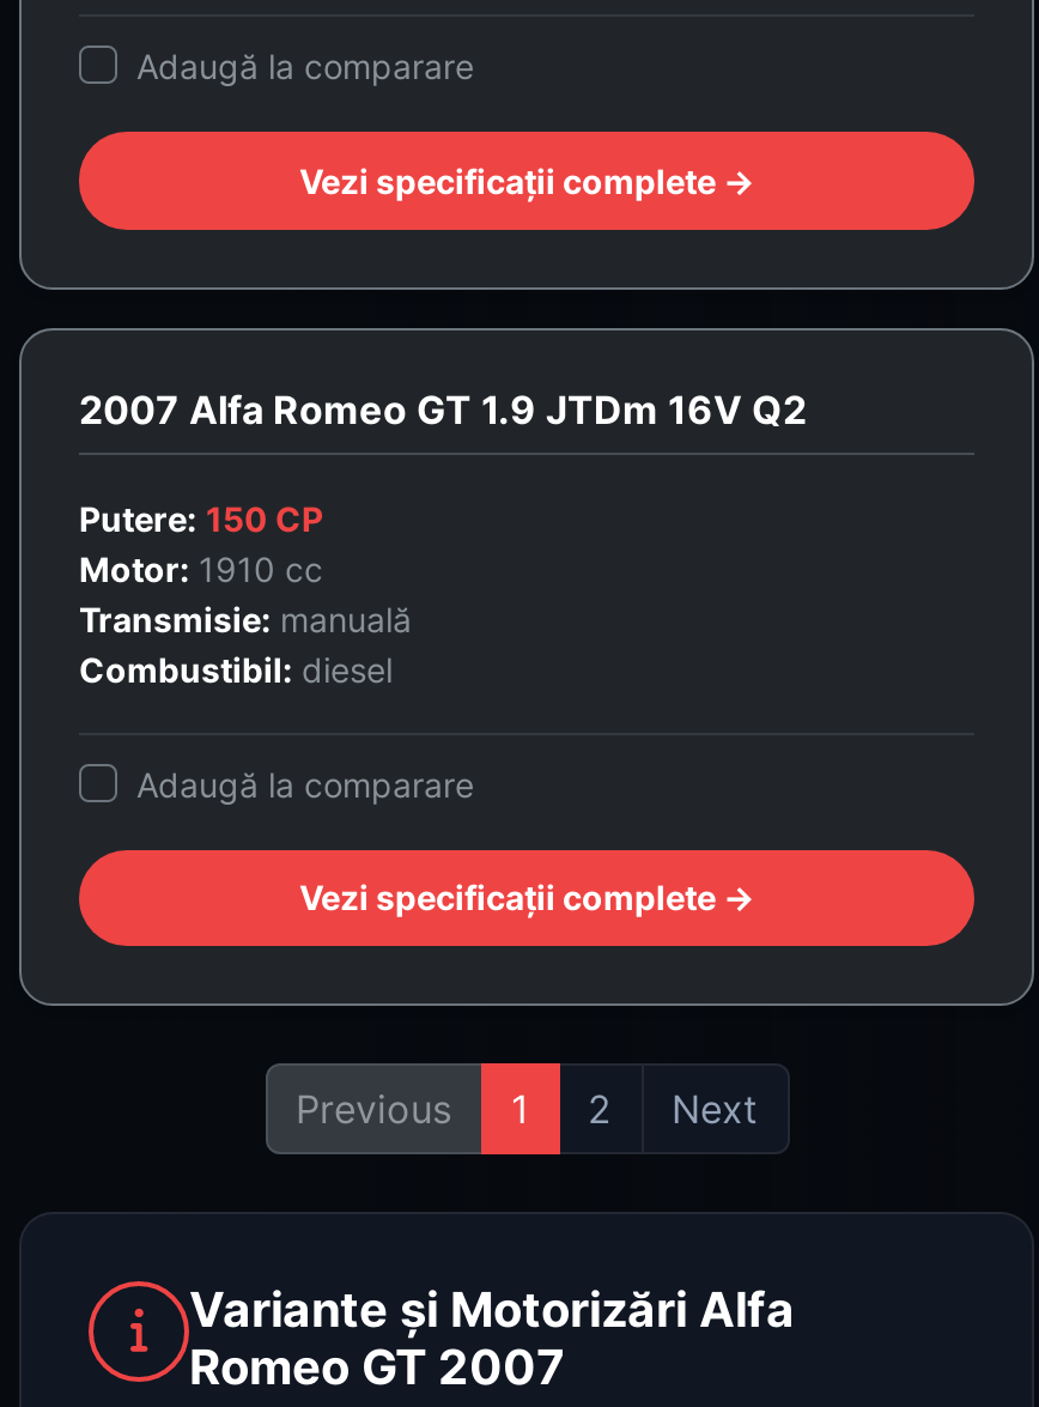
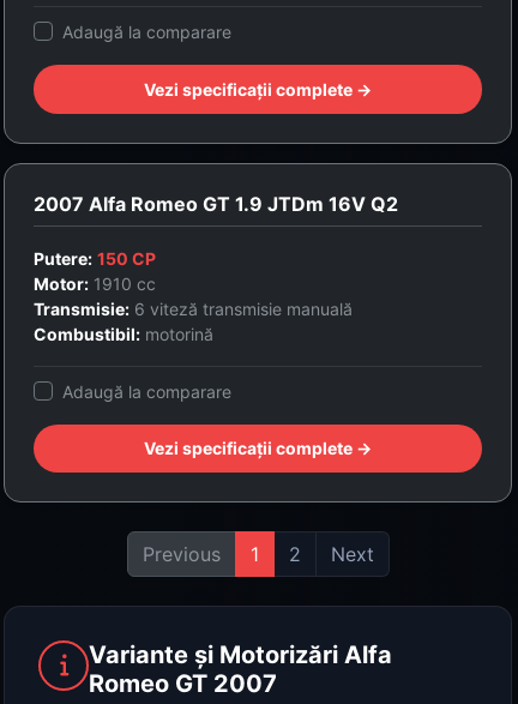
[79,598,412,689] Transmisie: manuală | Combustibil: diesel -> [34,298,353,344] Transmisie: 6 viteză transmisie manuală | Combustibil: motorină

